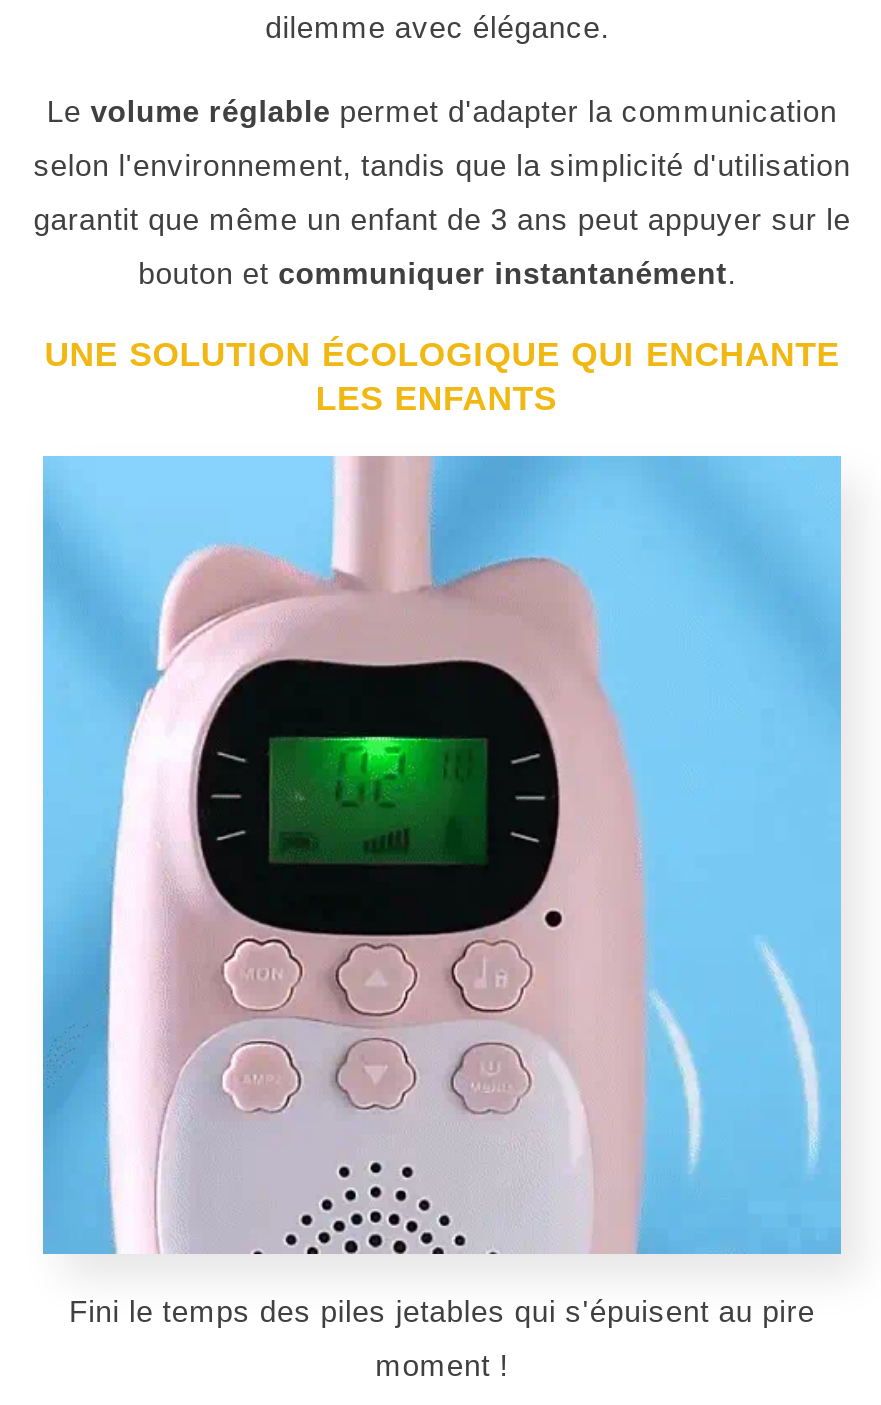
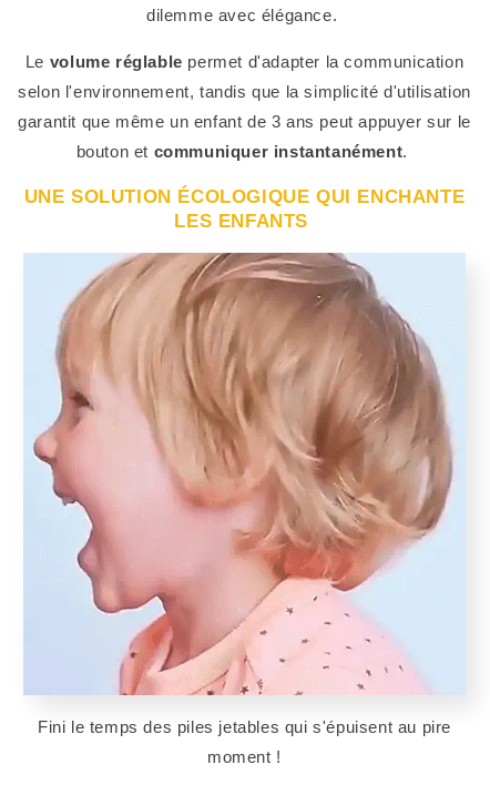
[43,454,841,1256] [image] -> [23,252,466,696] [image]

